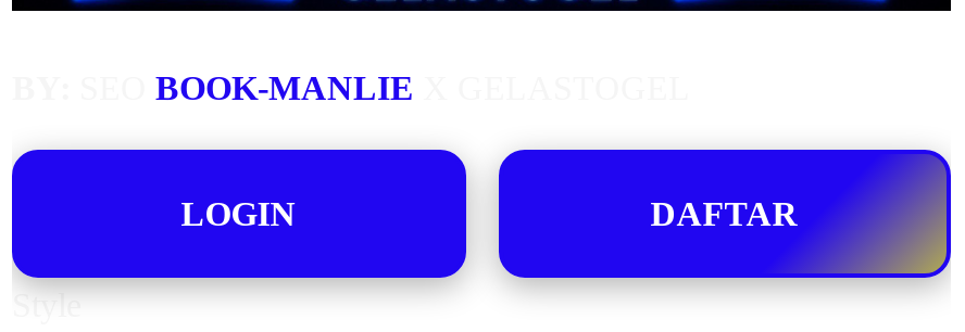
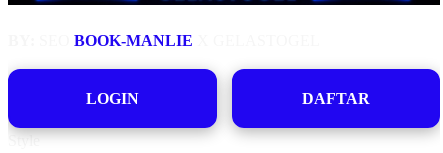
[799,156,949,276] [image] -> none

